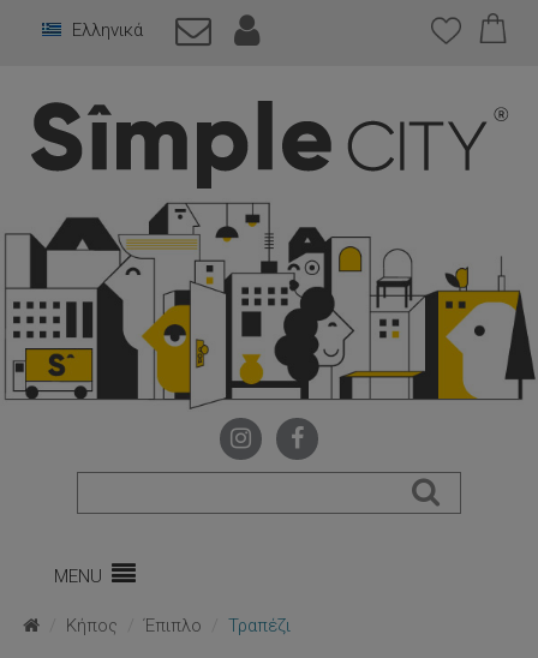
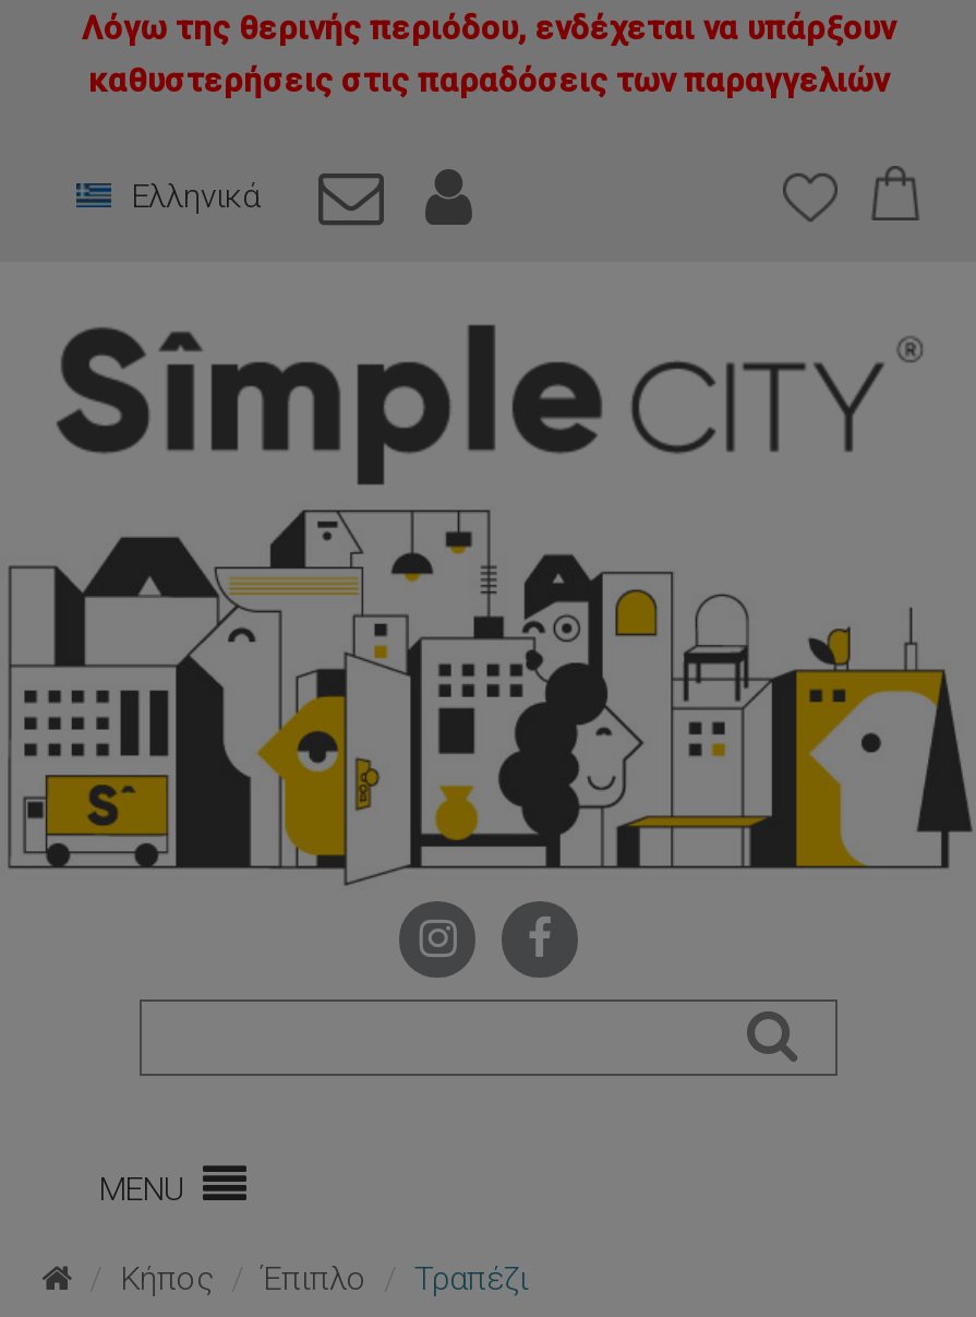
none -> [82,9,895,100] Λόγω της θερινής περιόδου, ενδέχεται να υπάρξουν | καθυστερήσεις στις παραδόσεις των παραγγελιών

